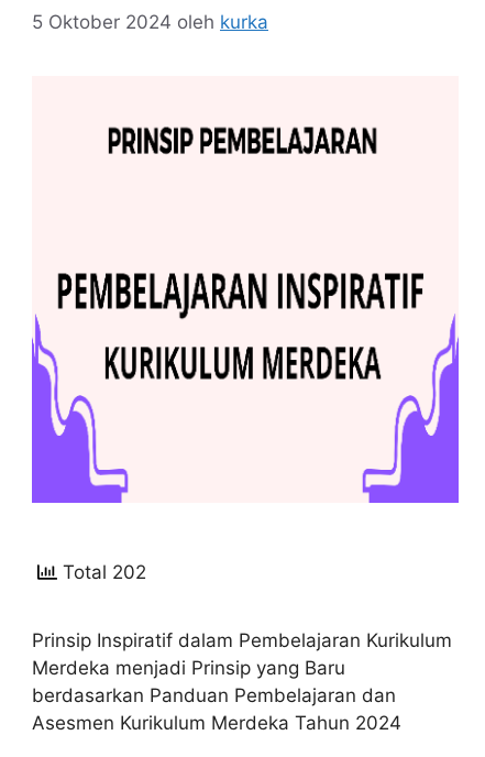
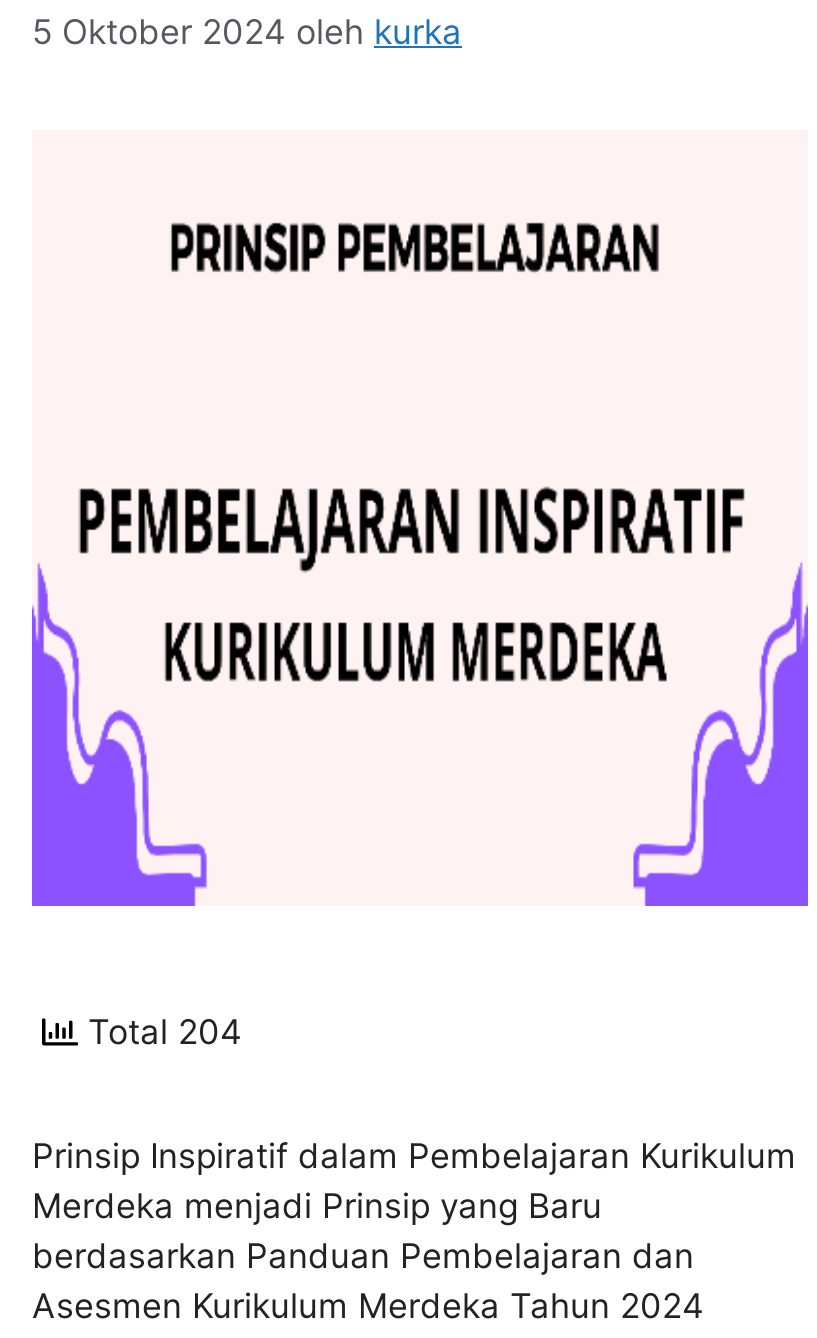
[57,561,146,583] Total 202 -> [78,1011,242,1051] Total 204

